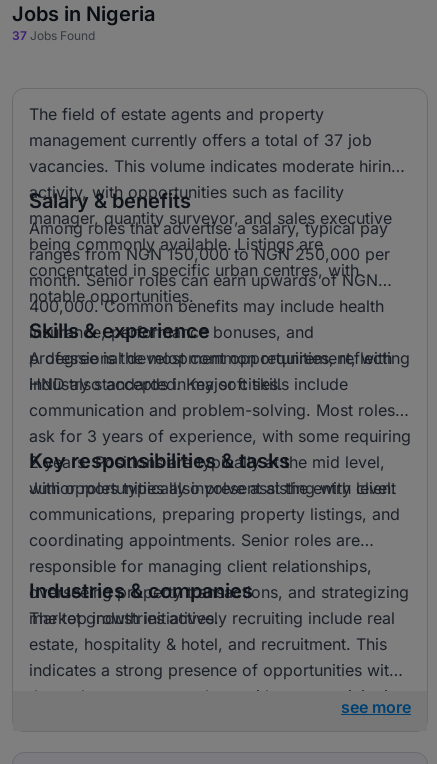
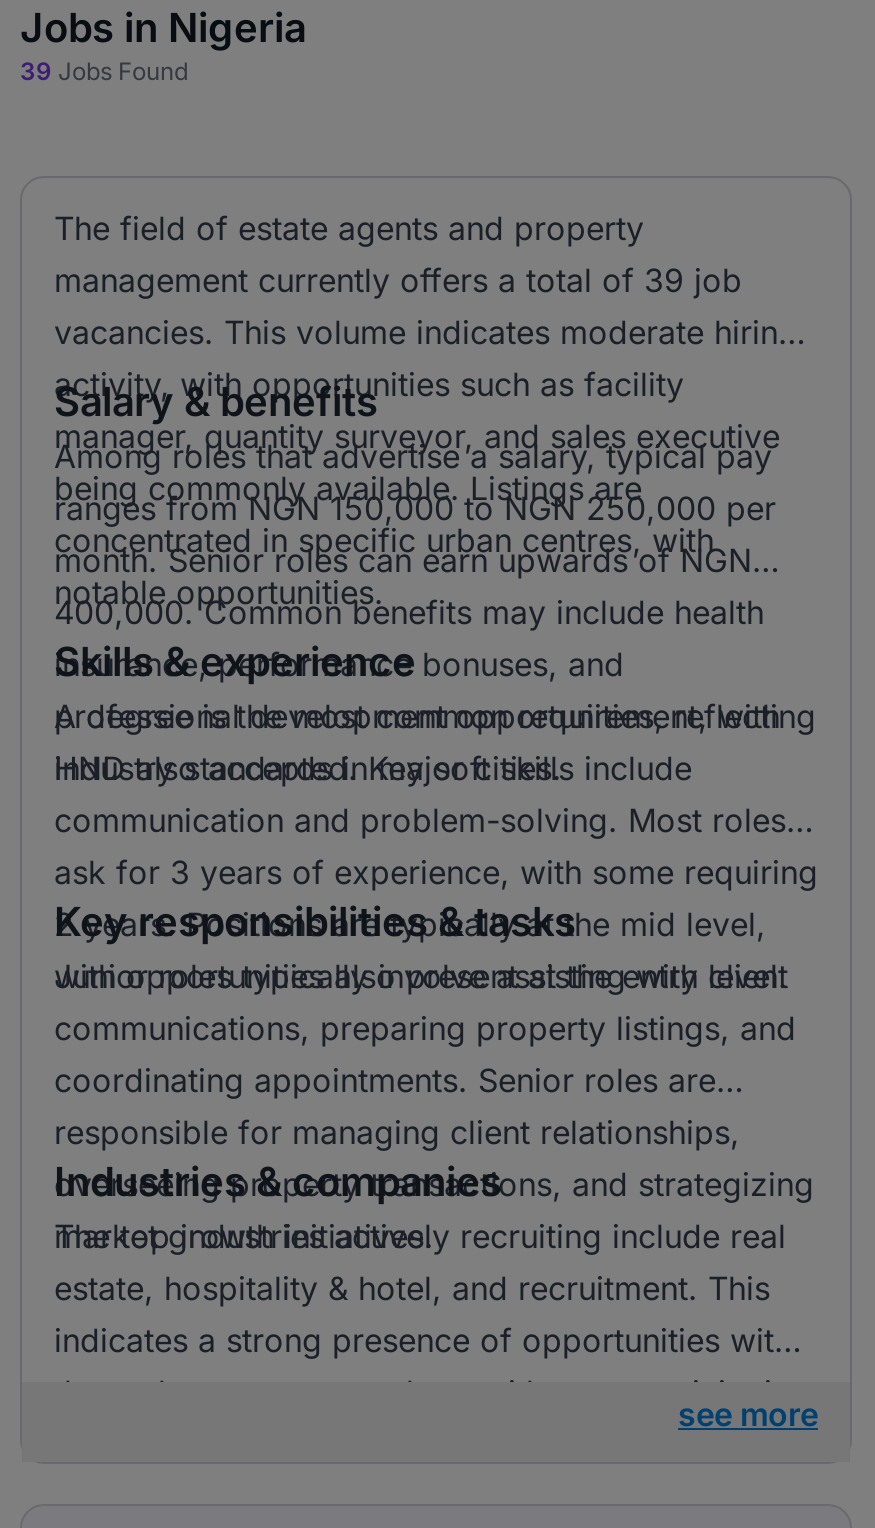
[12,28,95,43] 37 Jobs Found -> [20,56,188,86] 39 Jobs Found
[29,130,372,150] management currently offers a total of 37 job -> [54,260,742,300] management currently offers a total of 39 job

